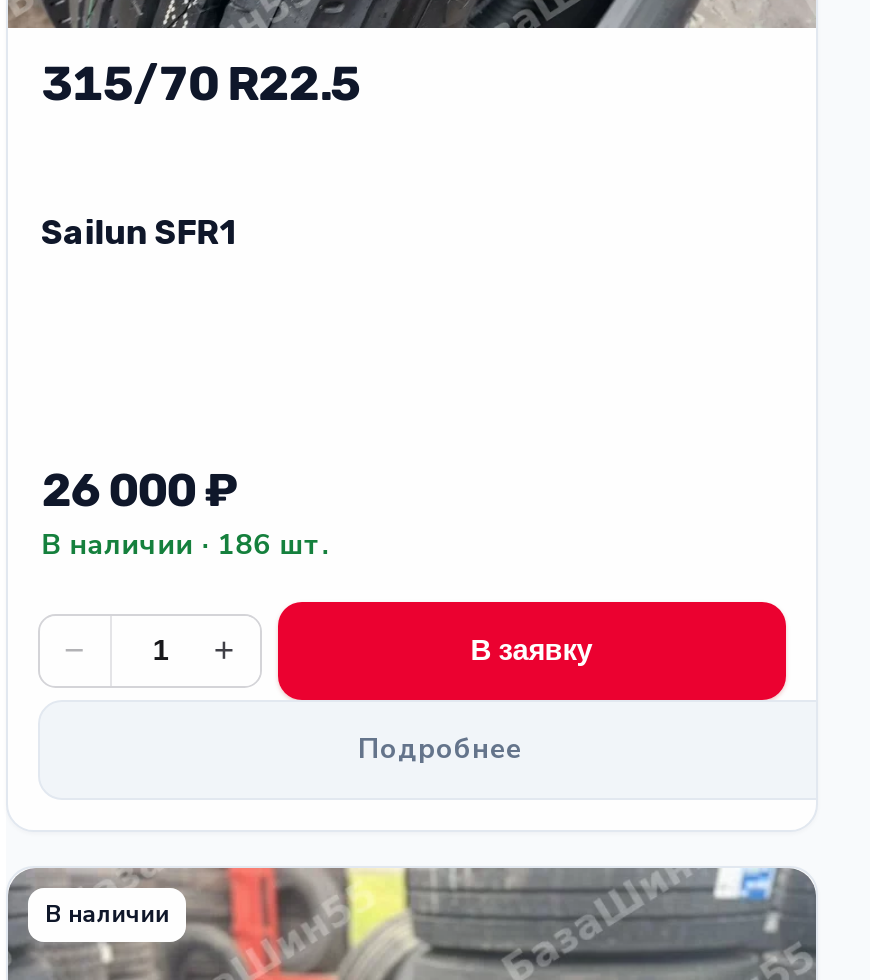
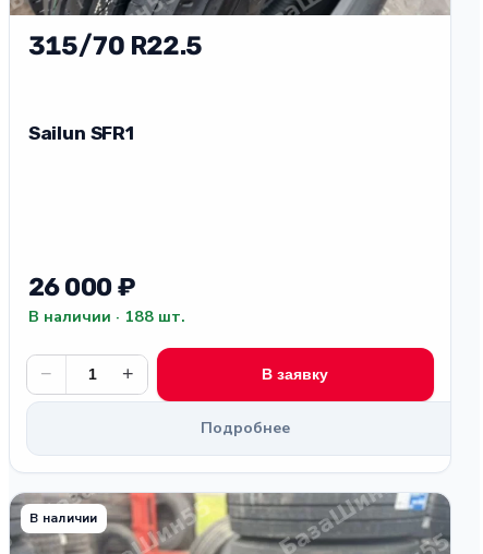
[41,525,329,563] В наличии · 186 шт. -> [28,306,185,327] В наличии · 188 шт.

